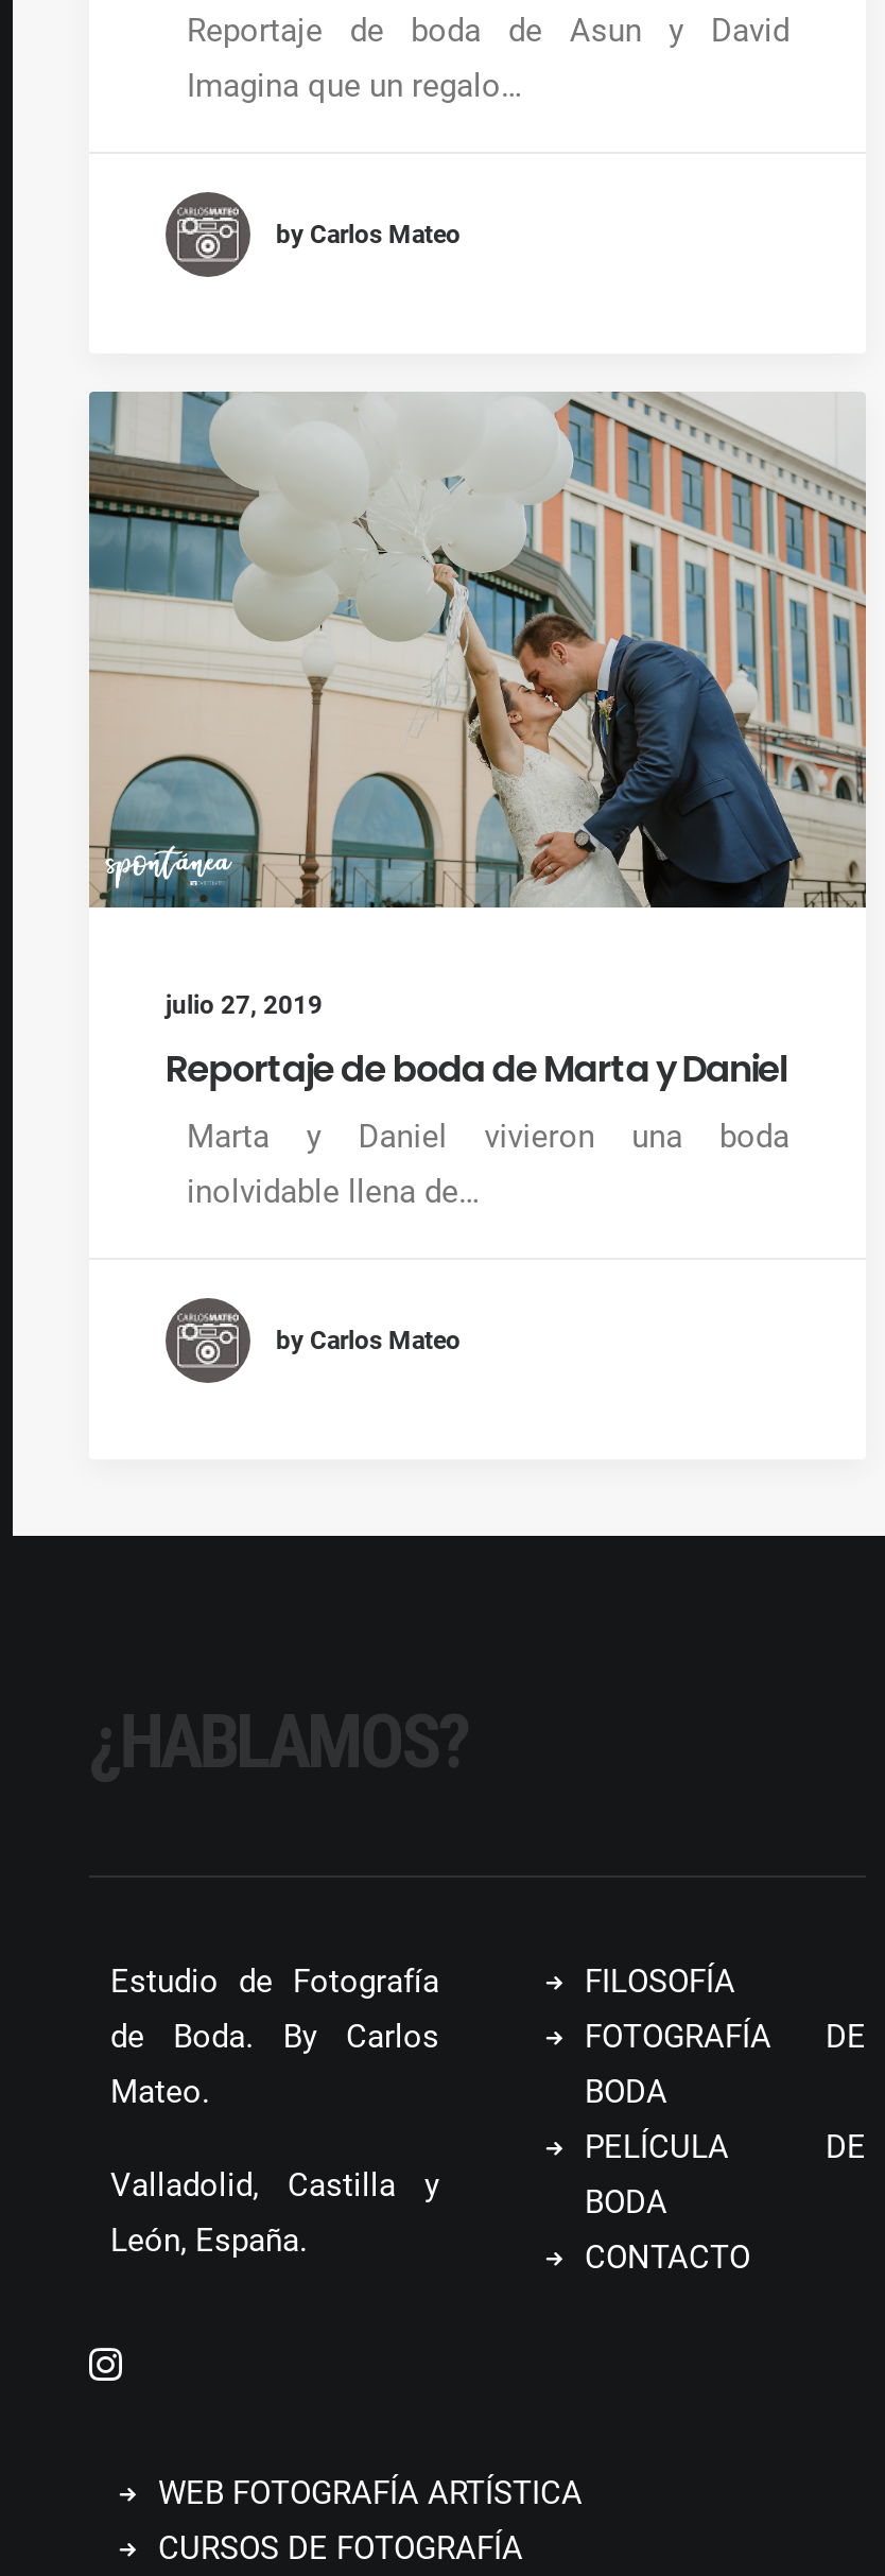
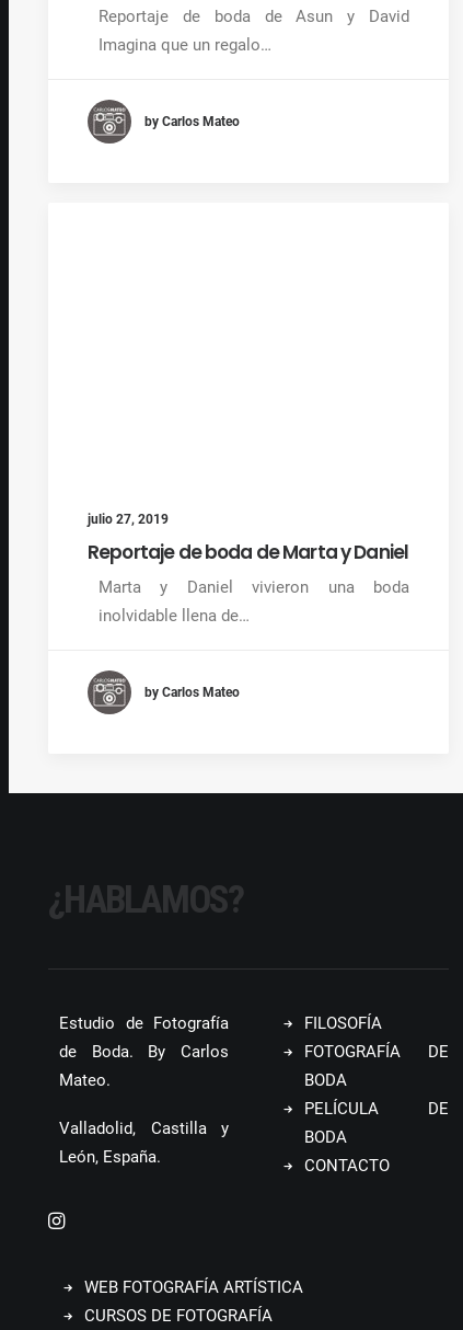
[87,390,868,910] [image] -> none

